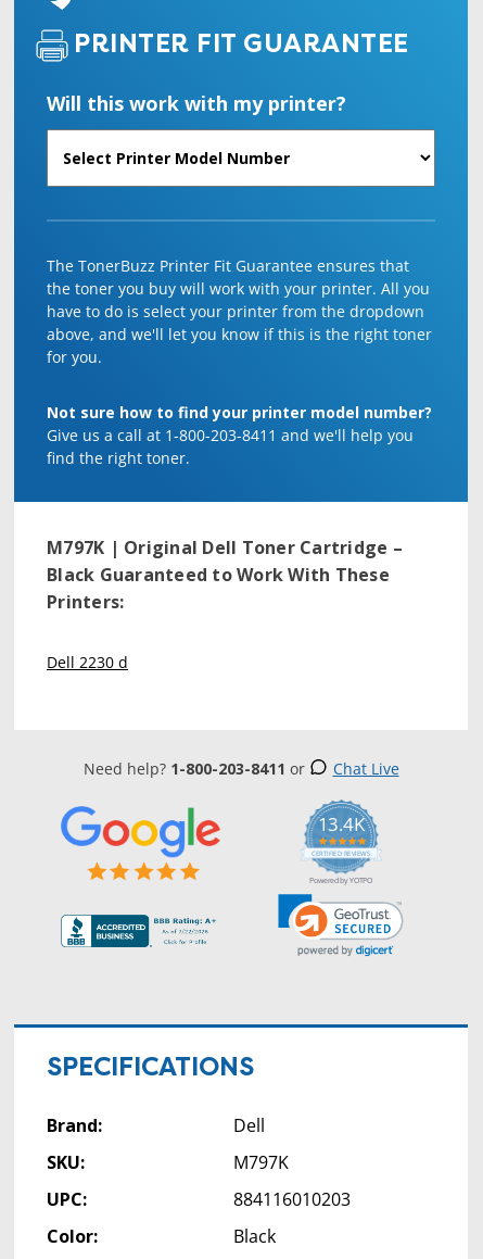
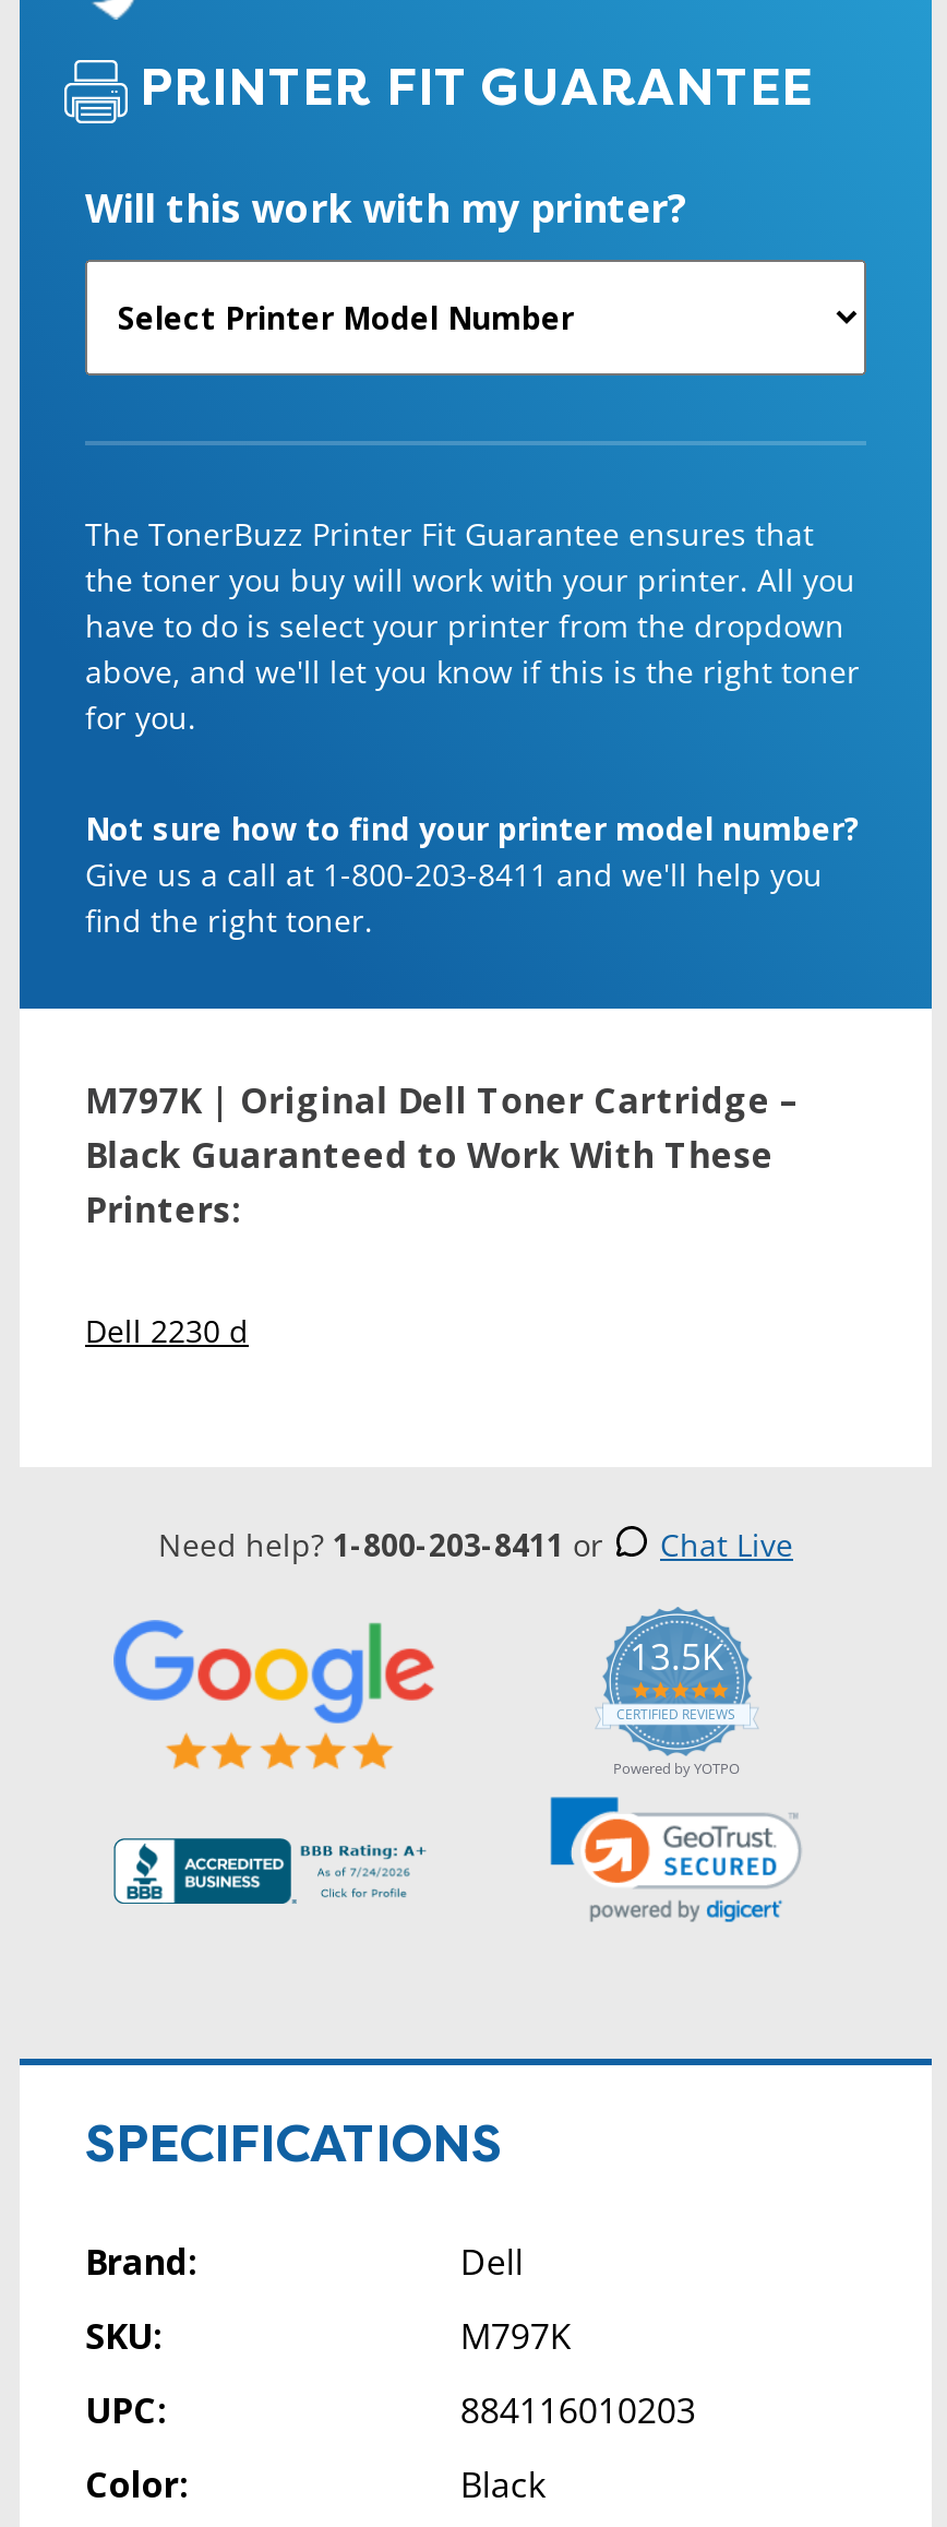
[317,812,364,836] 13.4K -> [630,1631,723,1681] 13.5K

